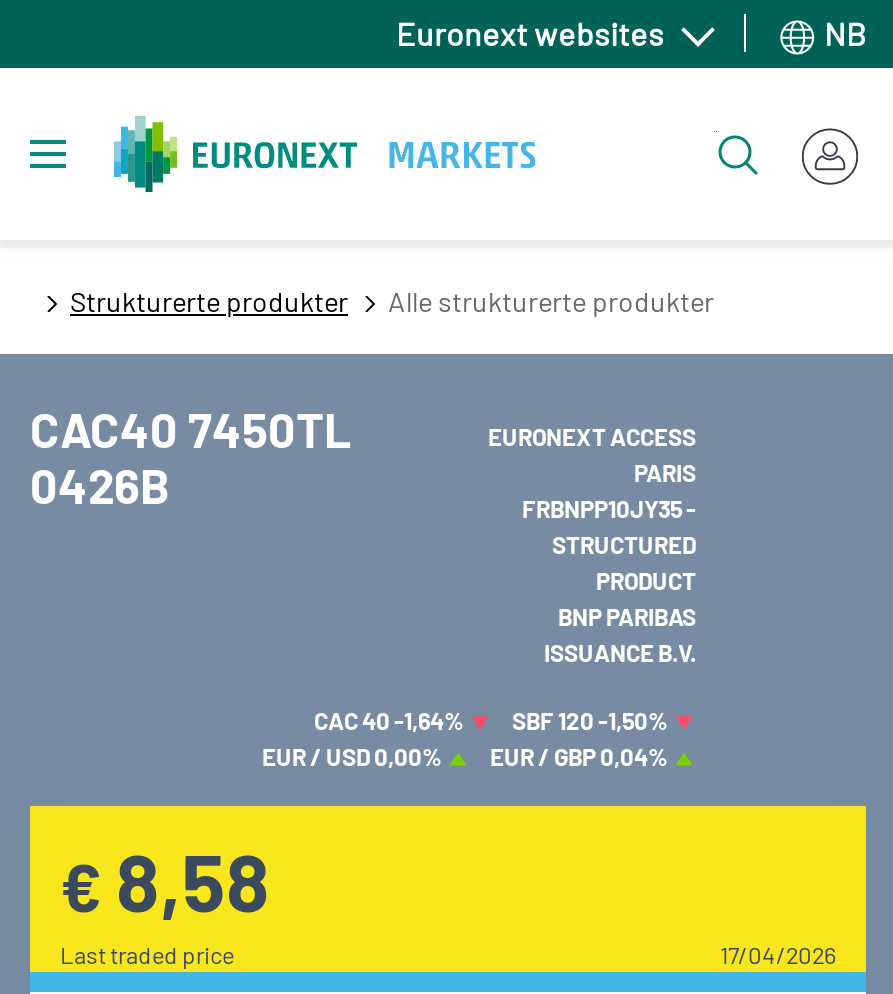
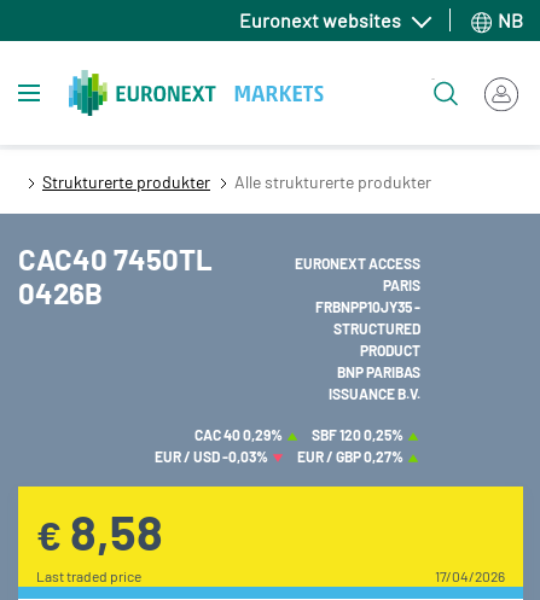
[314,706,468,734] CAC 40 -1,64% -> [194,426,285,443] CAC 40 0,29%
[512,706,672,734] SBF 120 -1,50% -> [312,426,406,443] SBF 120 0,25%
[262,742,446,770] EUR / USD 0,00% -> [155,448,271,465] EUR / USD -0,03%
[490,742,672,770] EUR / GBP 0,04% -> [297,448,406,465] EUR / GBP 0,27%

